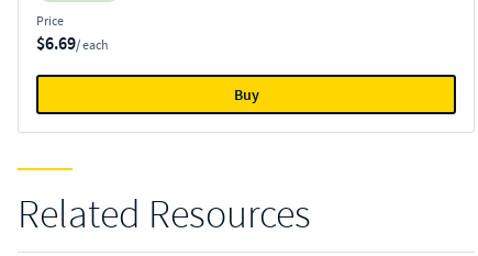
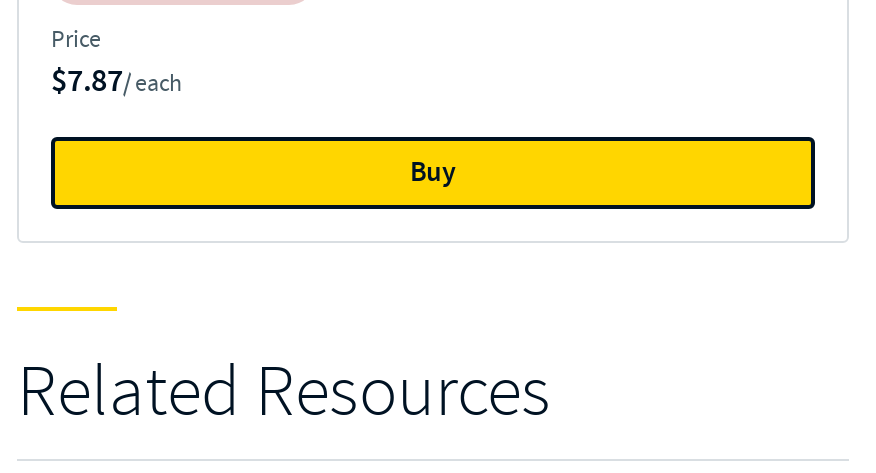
[36,32,109,55] $6.69/ each -> [51,58,183,100] $7.87/ each

